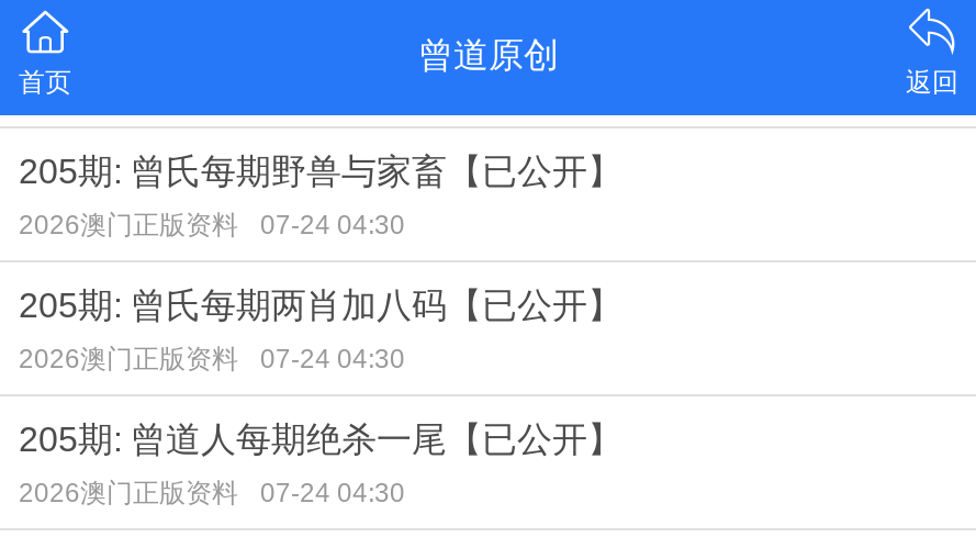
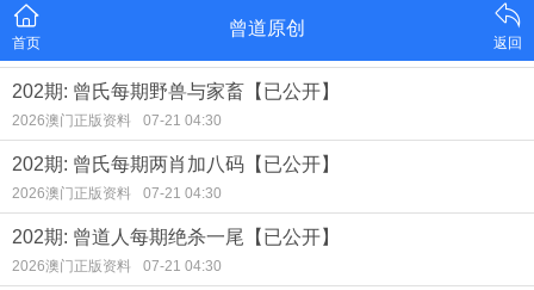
[19,153,622,190] 205期: 曾氏每期野兽与家畜【已公开】 -> [12,81,340,101] 202期: 曾氏每期野兽与家畜【已公开】
[19,210,405,240] 2026澳门正版资料 07-24 04:30 -> [12,112,222,129] 2026澳门正版资料 07-21 04:30
[19,287,622,324] 205期: 曾氏每期两肖加八码【已公开】 -> [12,154,340,174] 202期: 曾氏每期两肖加八码【已公开】
[19,344,405,374] 2026澳门正版资料 07-24 04:30 -> [12,185,222,202] 2026澳门正版资料 07-21 04:30
[19,421,622,458] 205期: 曾道人每期绝杀一尾【已公开】 -> [12,227,340,247] 202期: 曾道人每期绝杀一尾【已公开】
[19,478,405,508] 2026澳门正版资料 07-24 04:30 -> [12,258,222,274] 2026澳门正版资料 07-21 04:30

